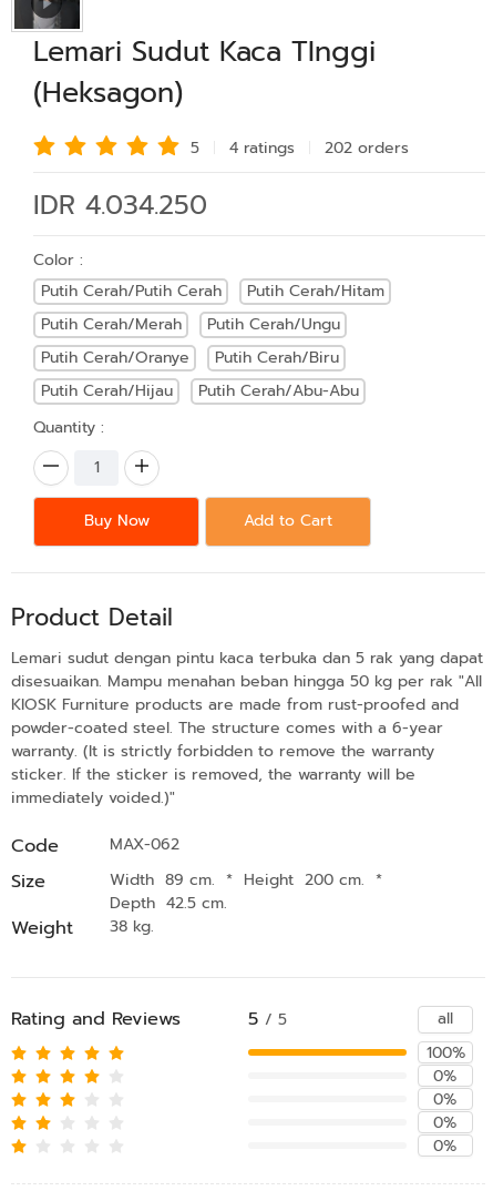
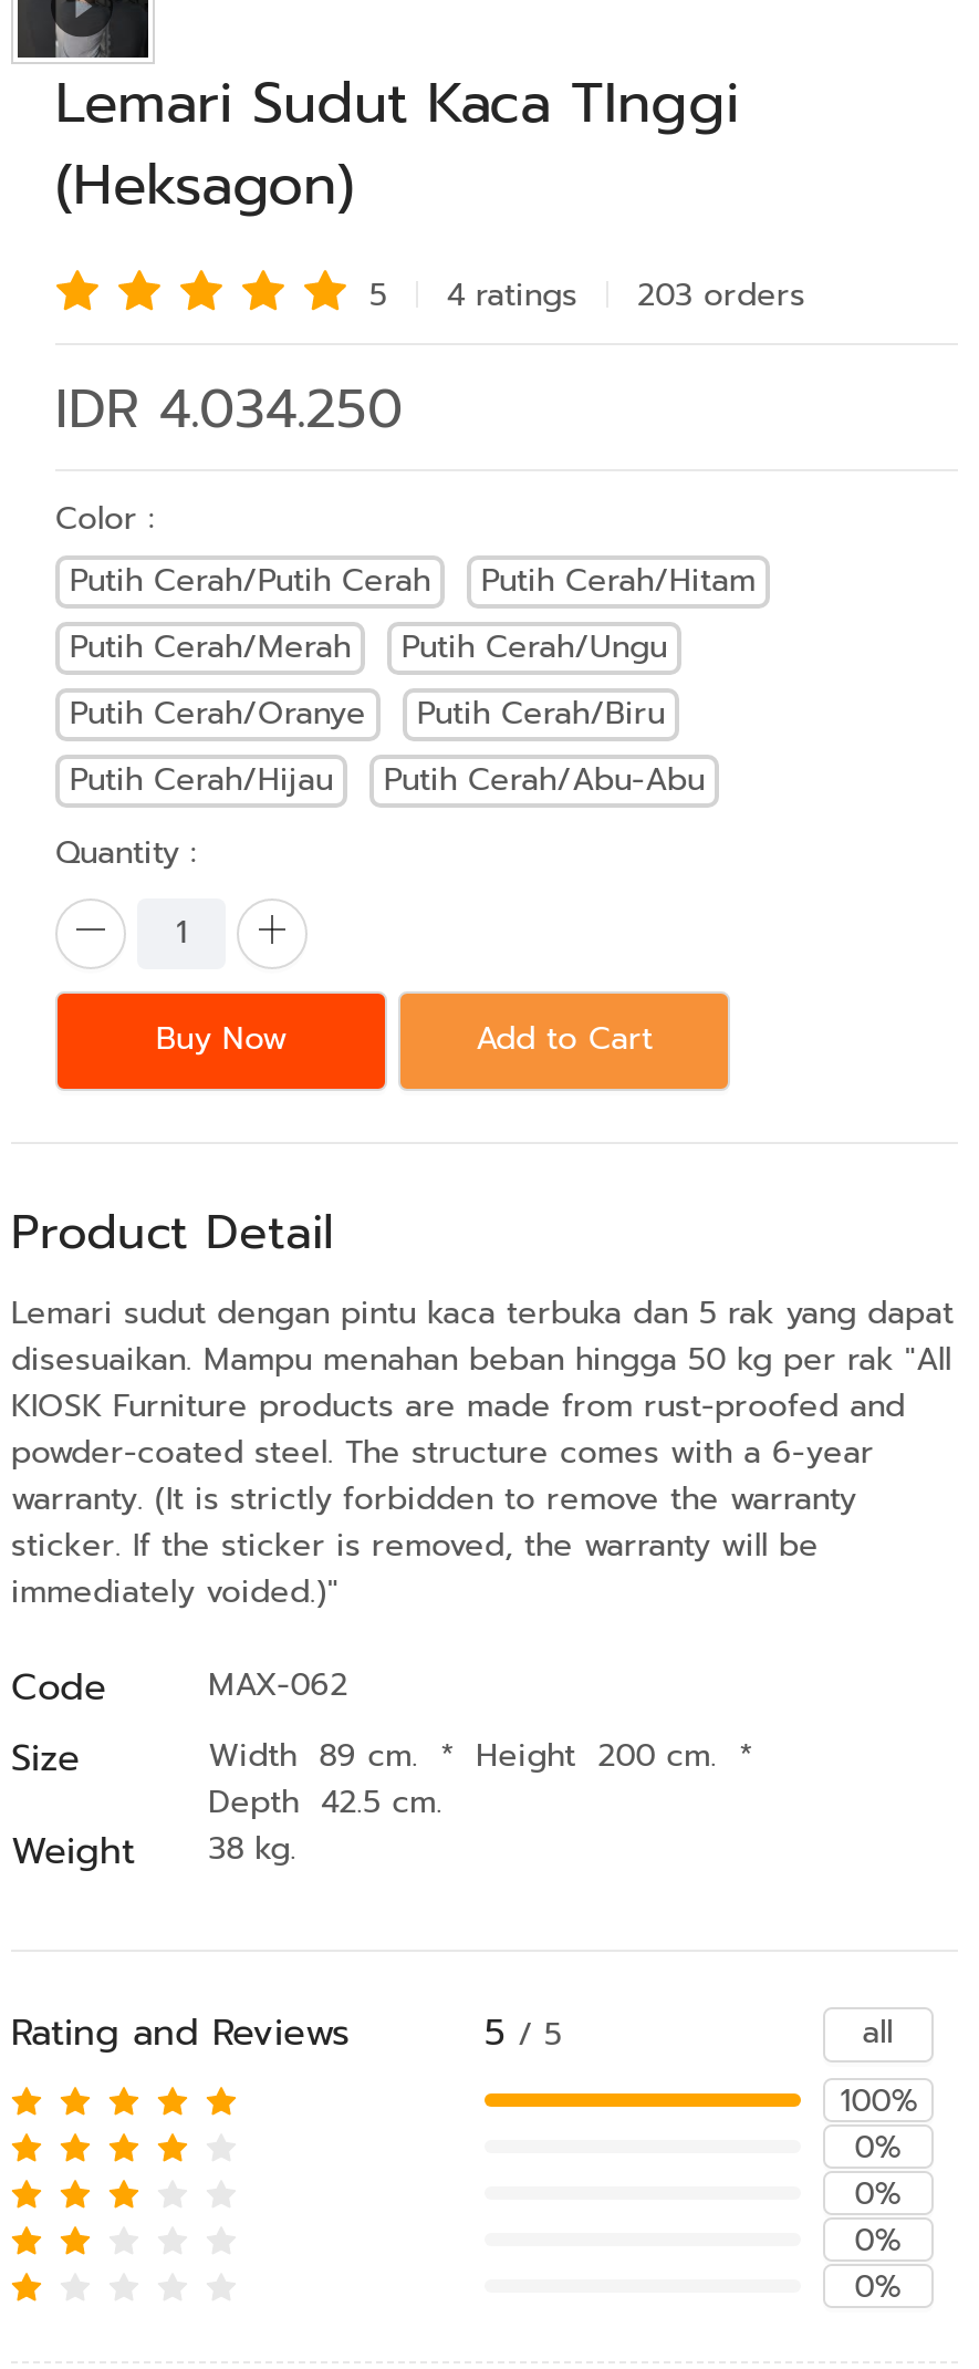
[191,136,409,159] 5 4 ratings 202 orders -> [369,272,805,318] 5 4 ratings 203 orders

